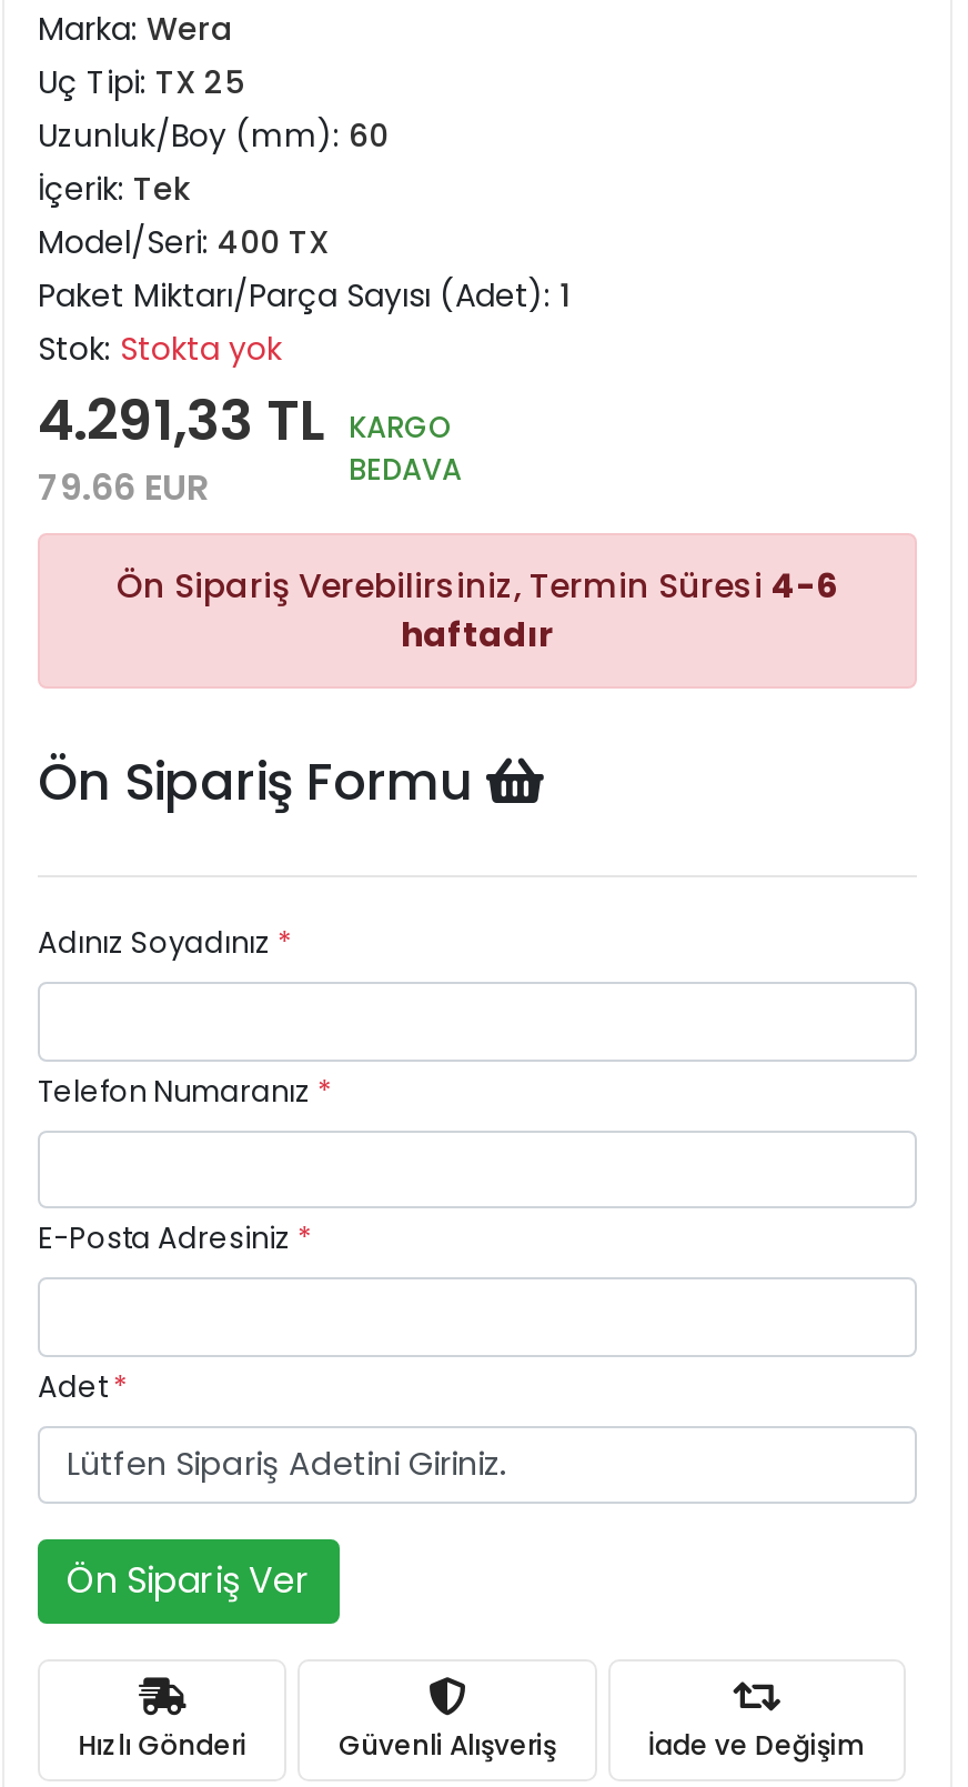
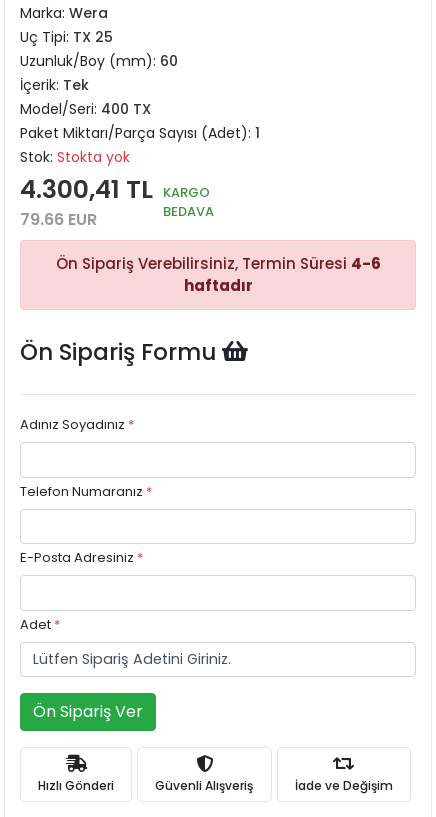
[38,382,453,460] 4.291,33 TL KARGO -> [20,172,210,207] 4.300,41 TL KARGO

